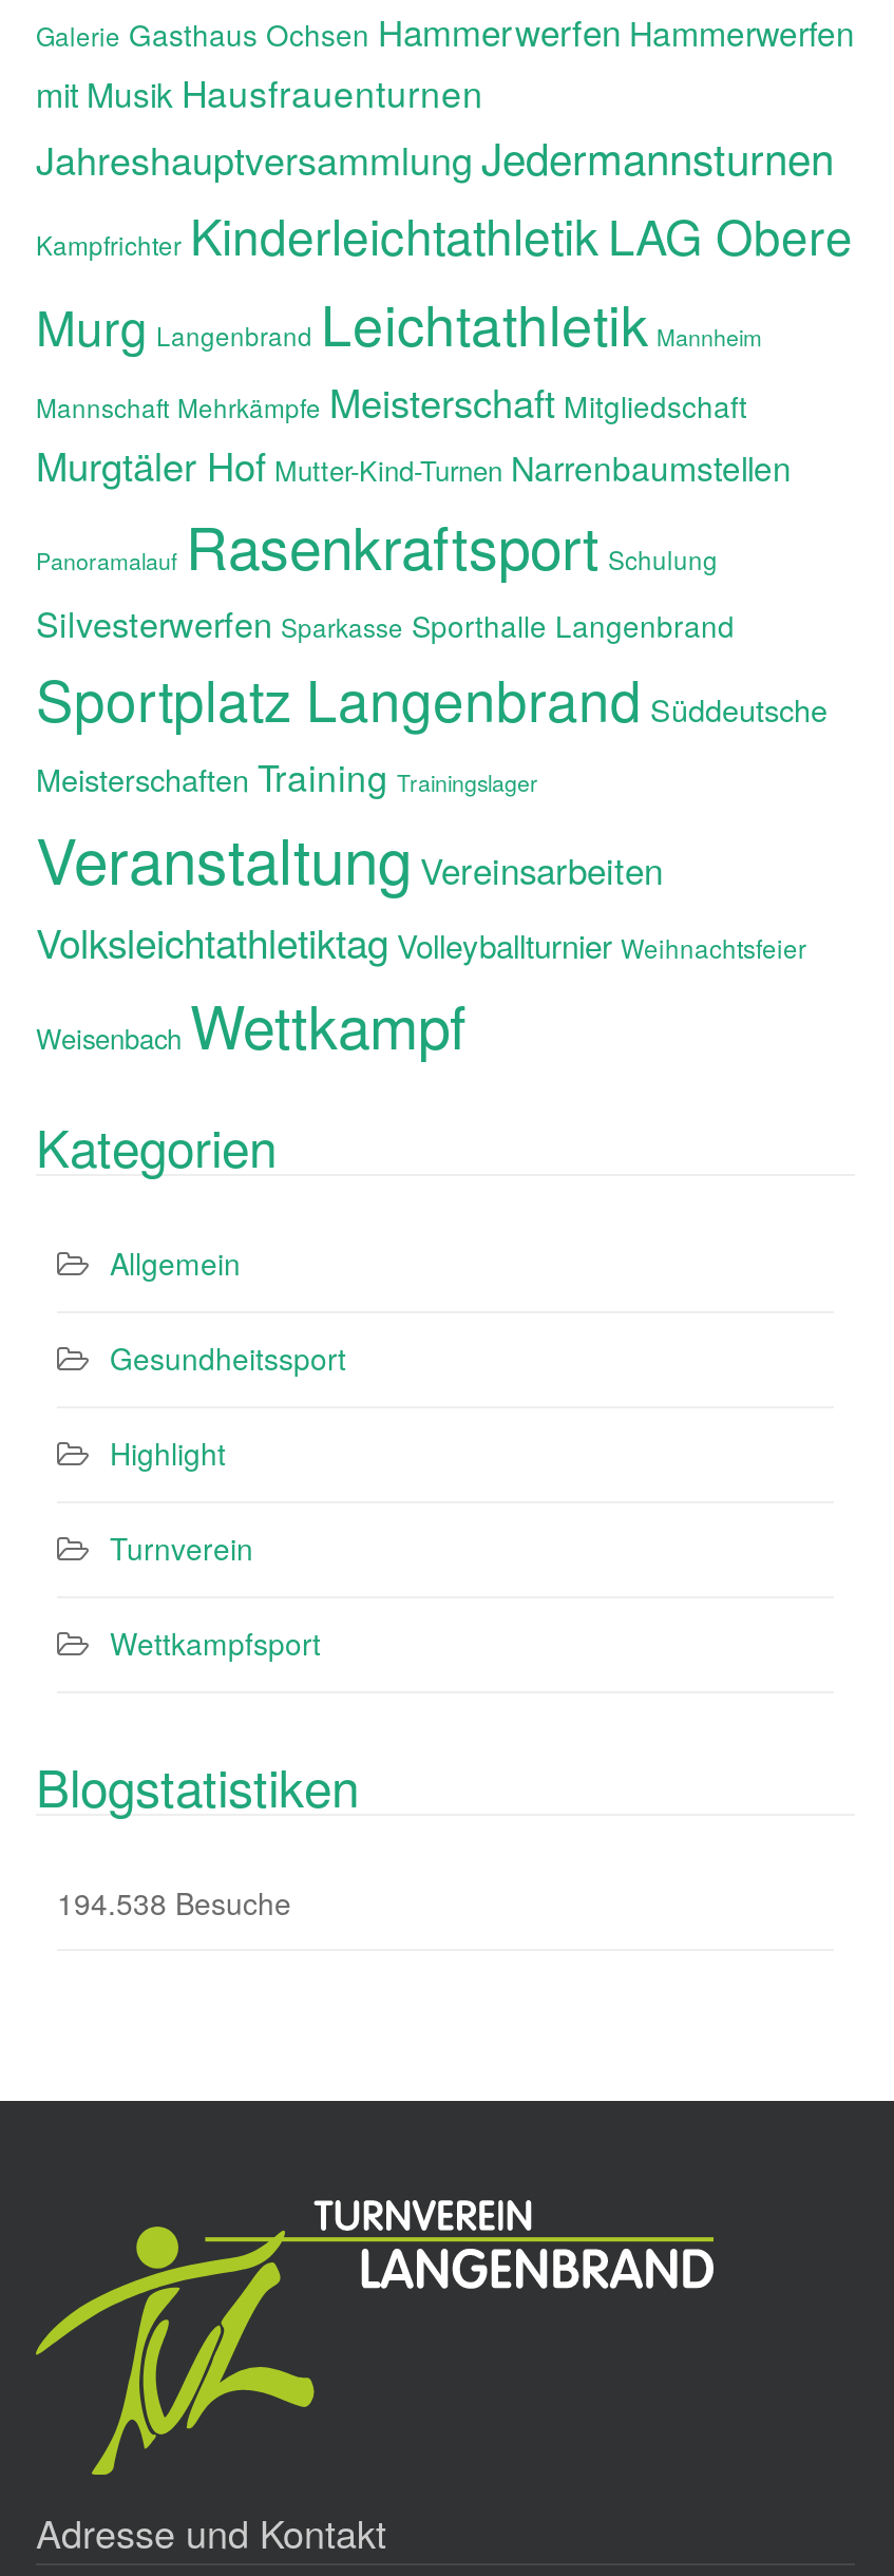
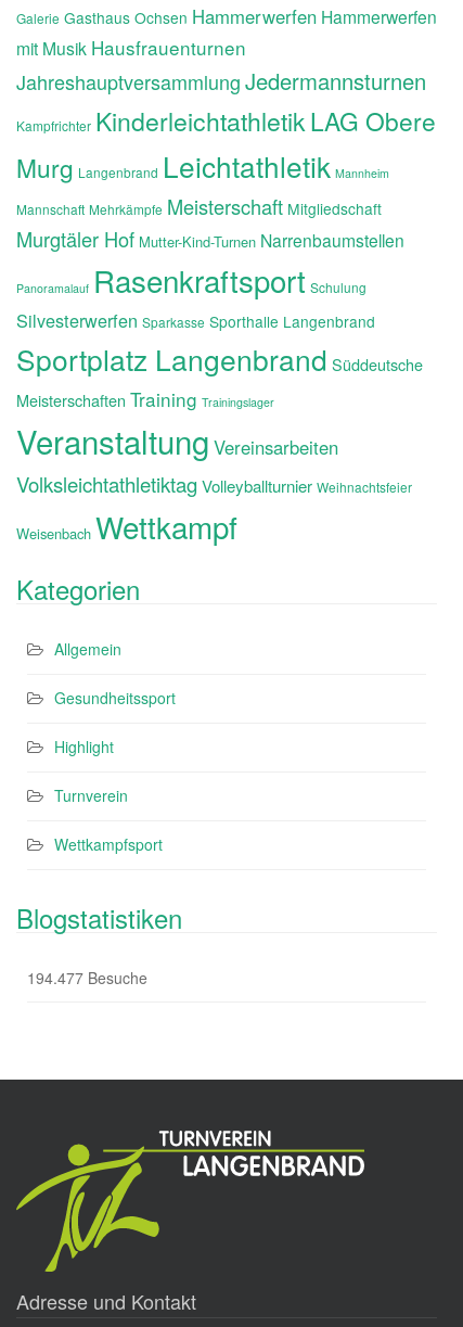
[57,1882,291,1924] 194.538 Besuche -> [27,967,147,989] 194.477 Besuche

